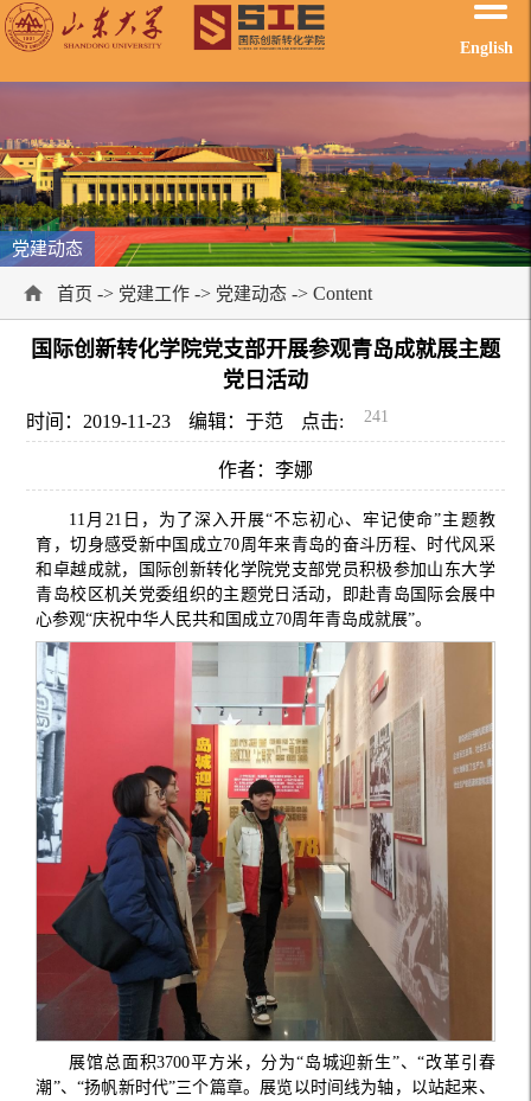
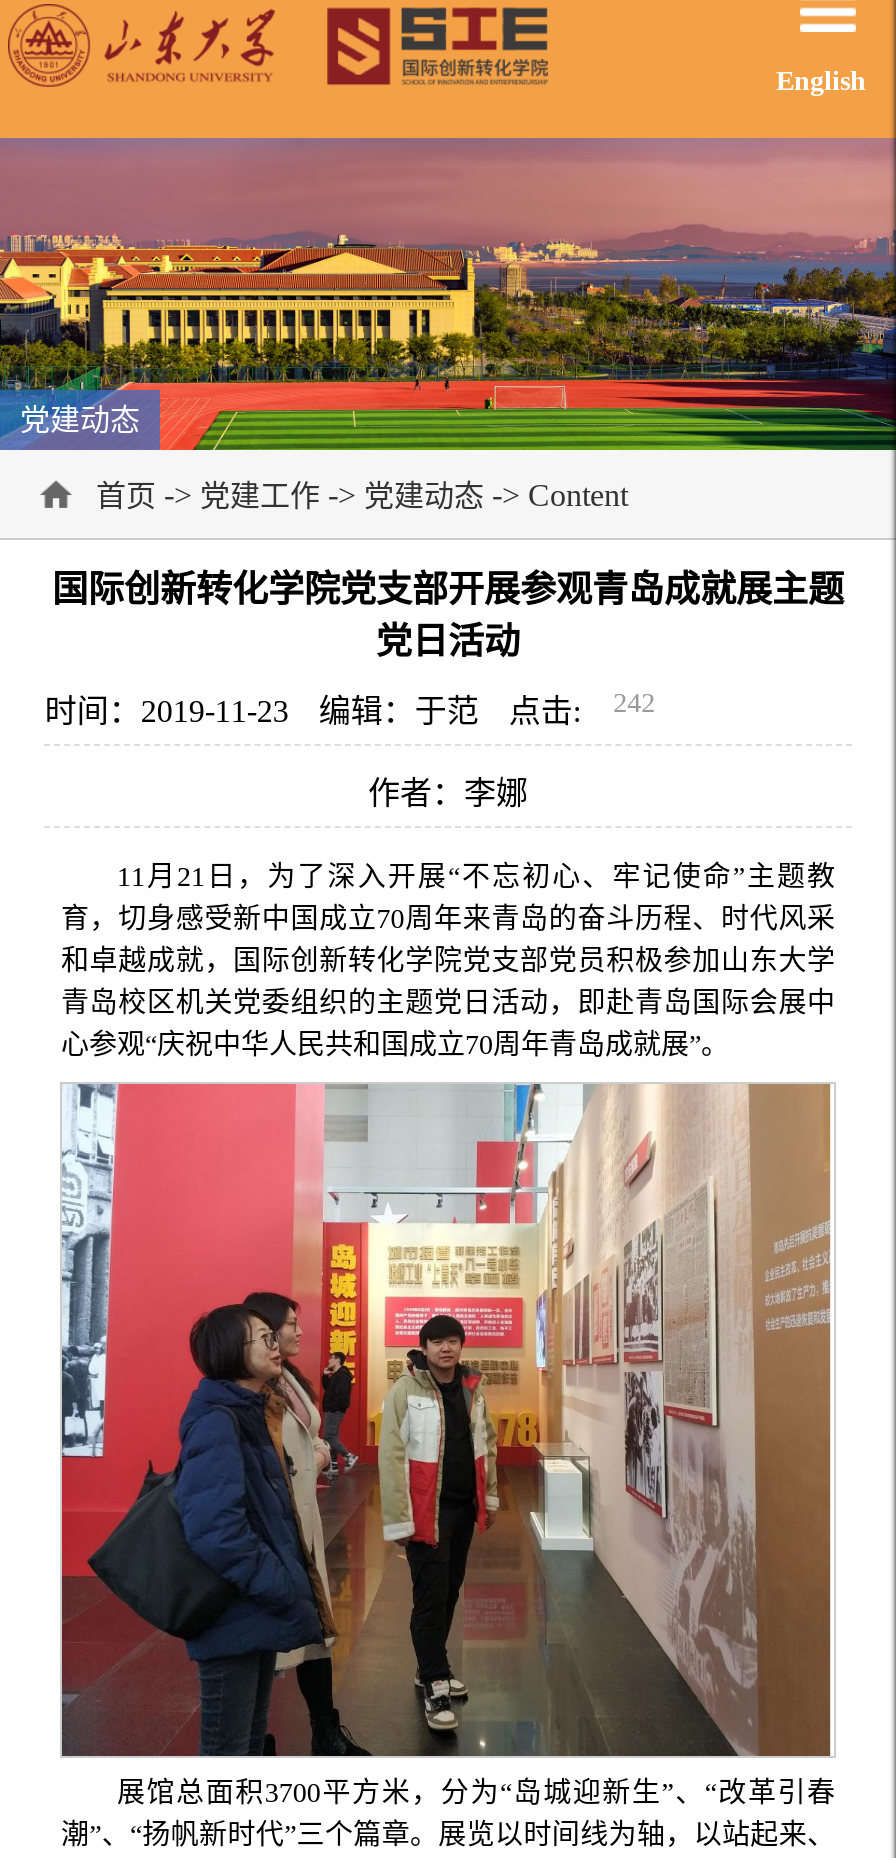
[27,408,388,431] 时间：2019-11-23 编辑：于范 点击: 241 -> [45,688,655,728] 时间：2019-11-23 编辑：于范 点击: 242

